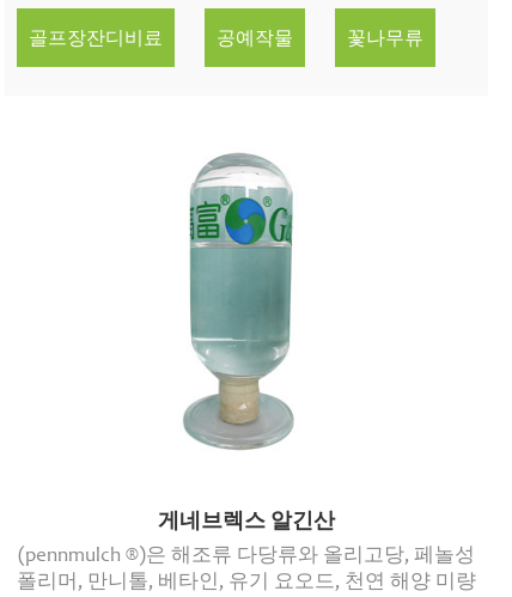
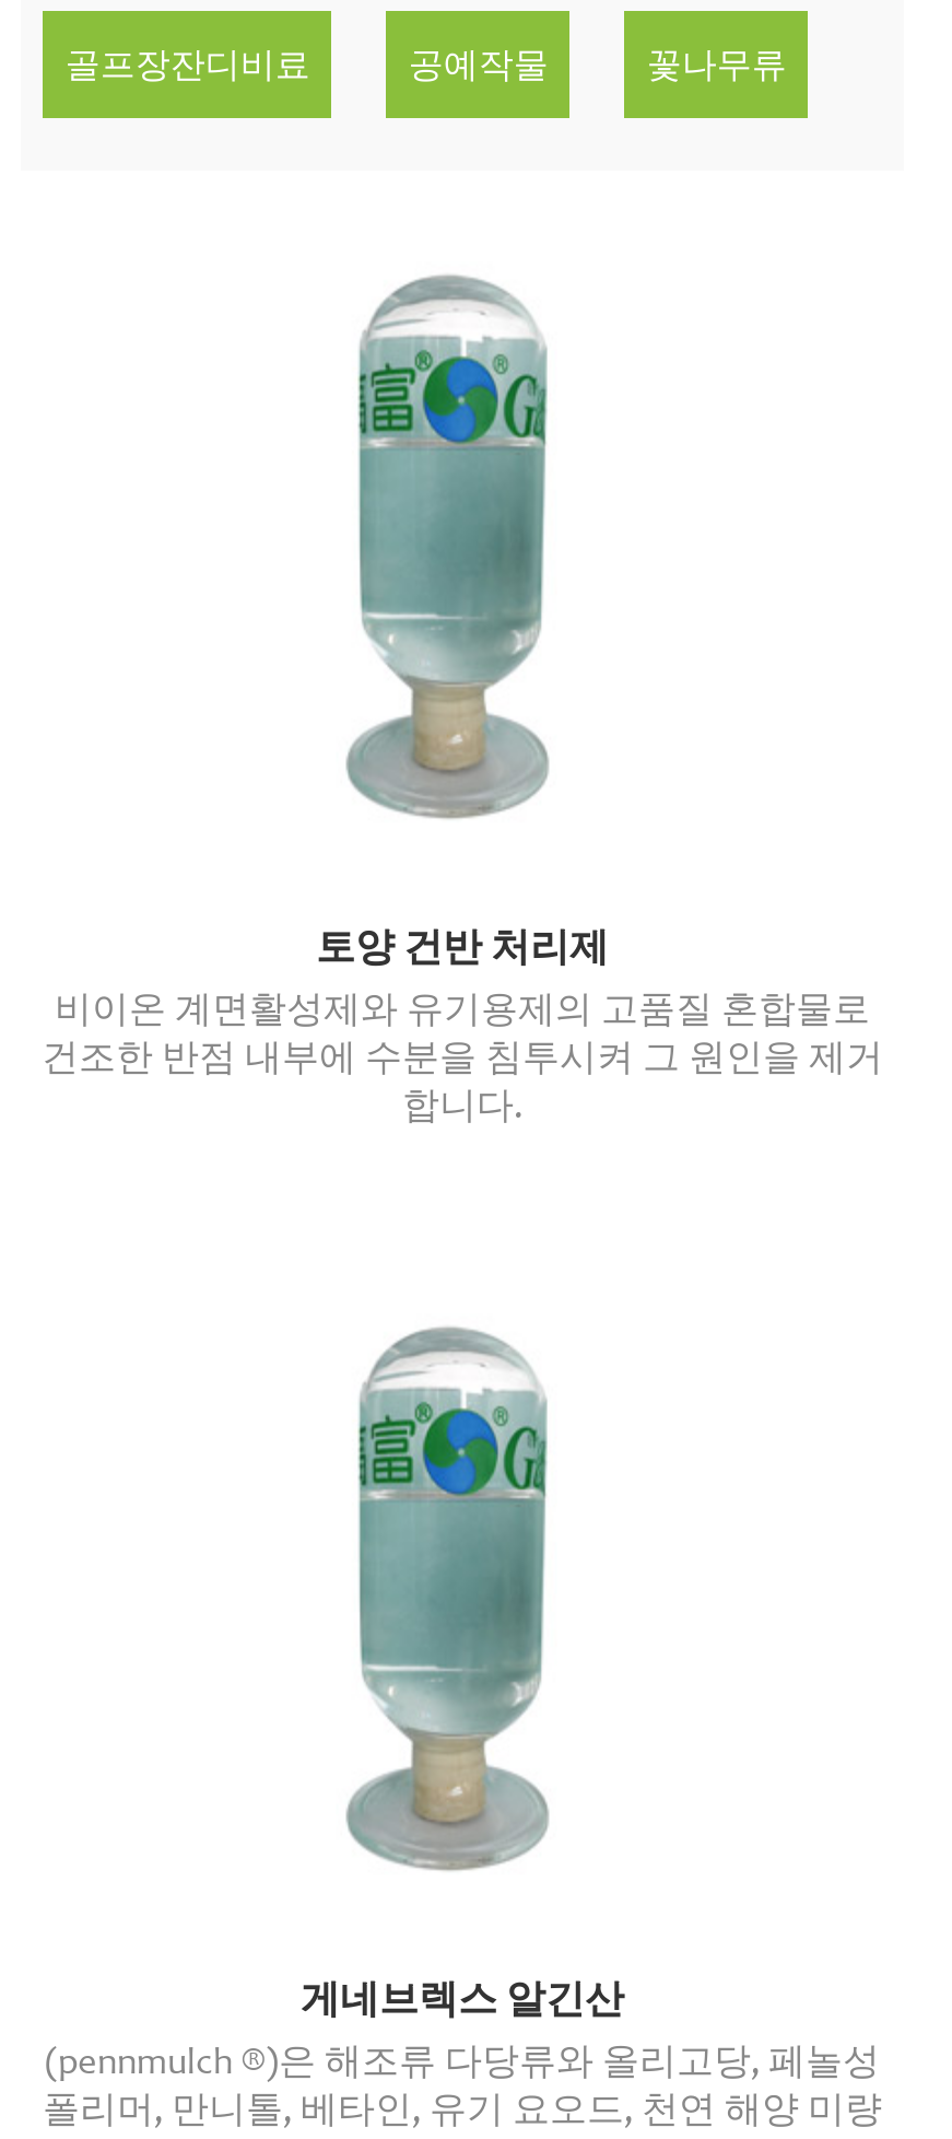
none -> [42,931,883,1128] 토양 건반 처리제 | 비이온 계면활성제와 유기용제의 고품질 혼합물로 | 건조한 반점 내부에 수분을 침투시켜 그 원인을 제거 | 합니다.

